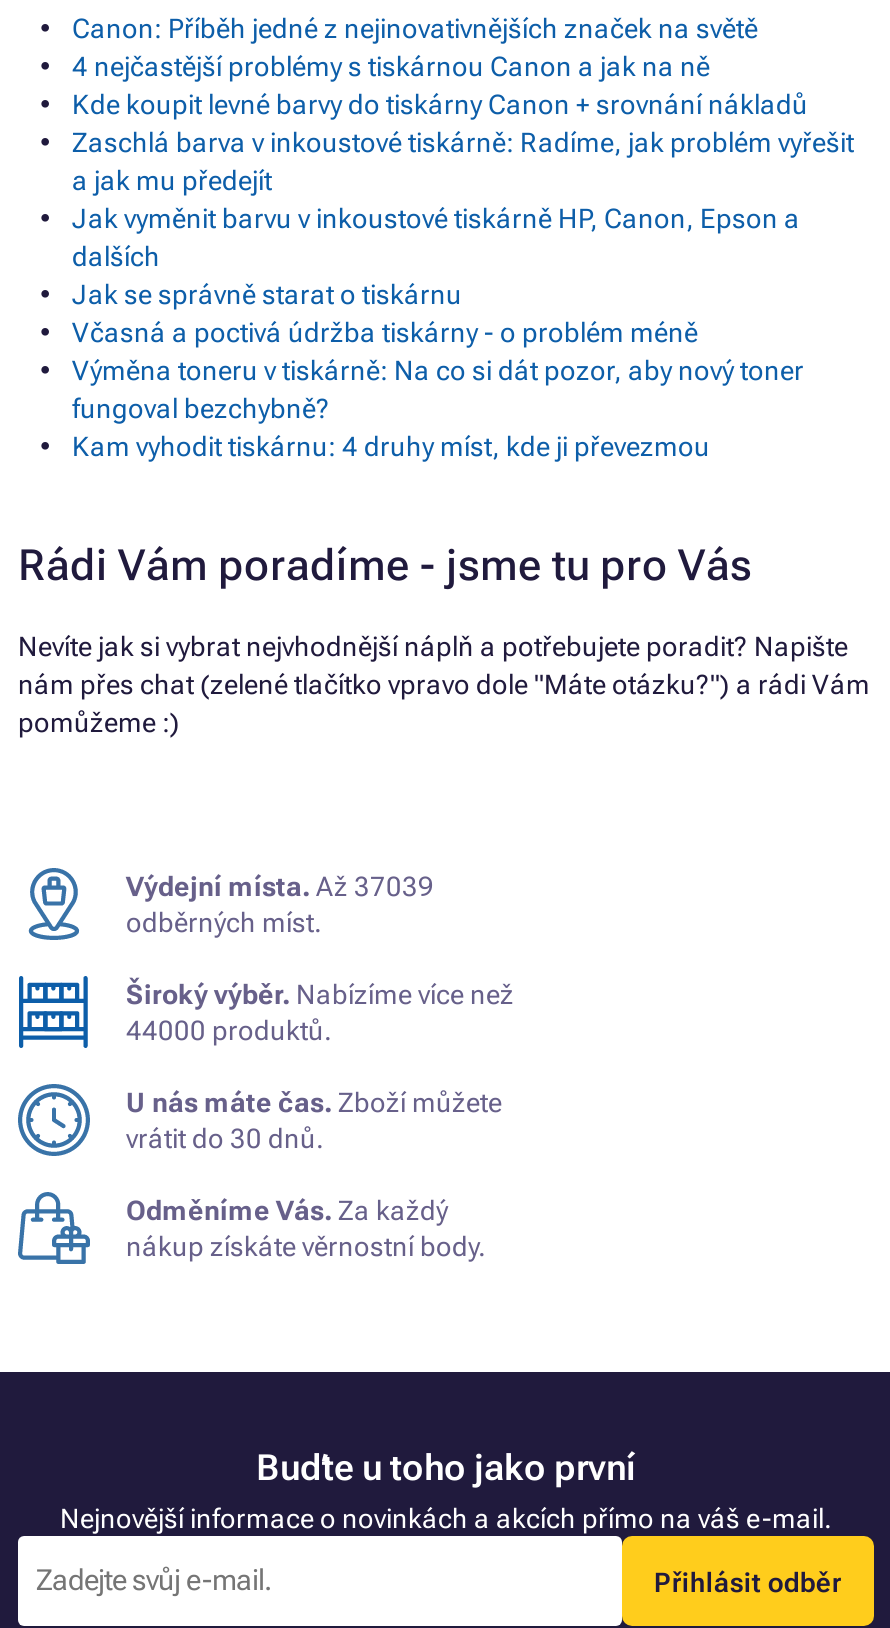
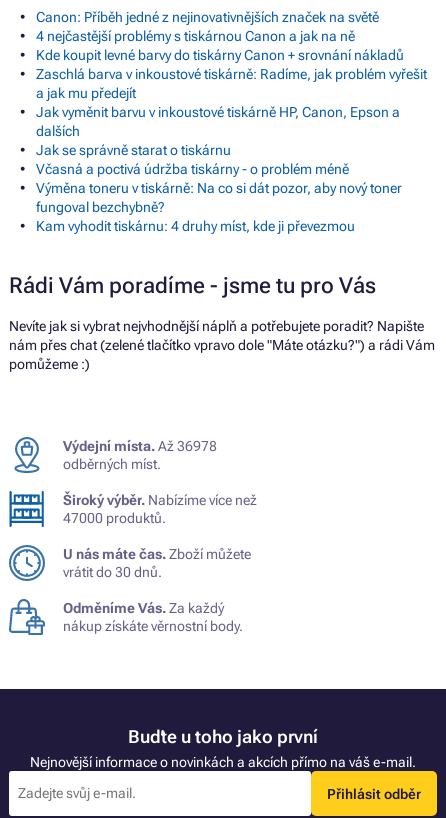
[126,870,434,902] Výdejní místa. Až 37039 -> [63,438,217,454] Výdejní místa. Až 36978
[126,1014,332,1046] 44000 produktů. -> [63,510,166,526] 47000 produktů.

